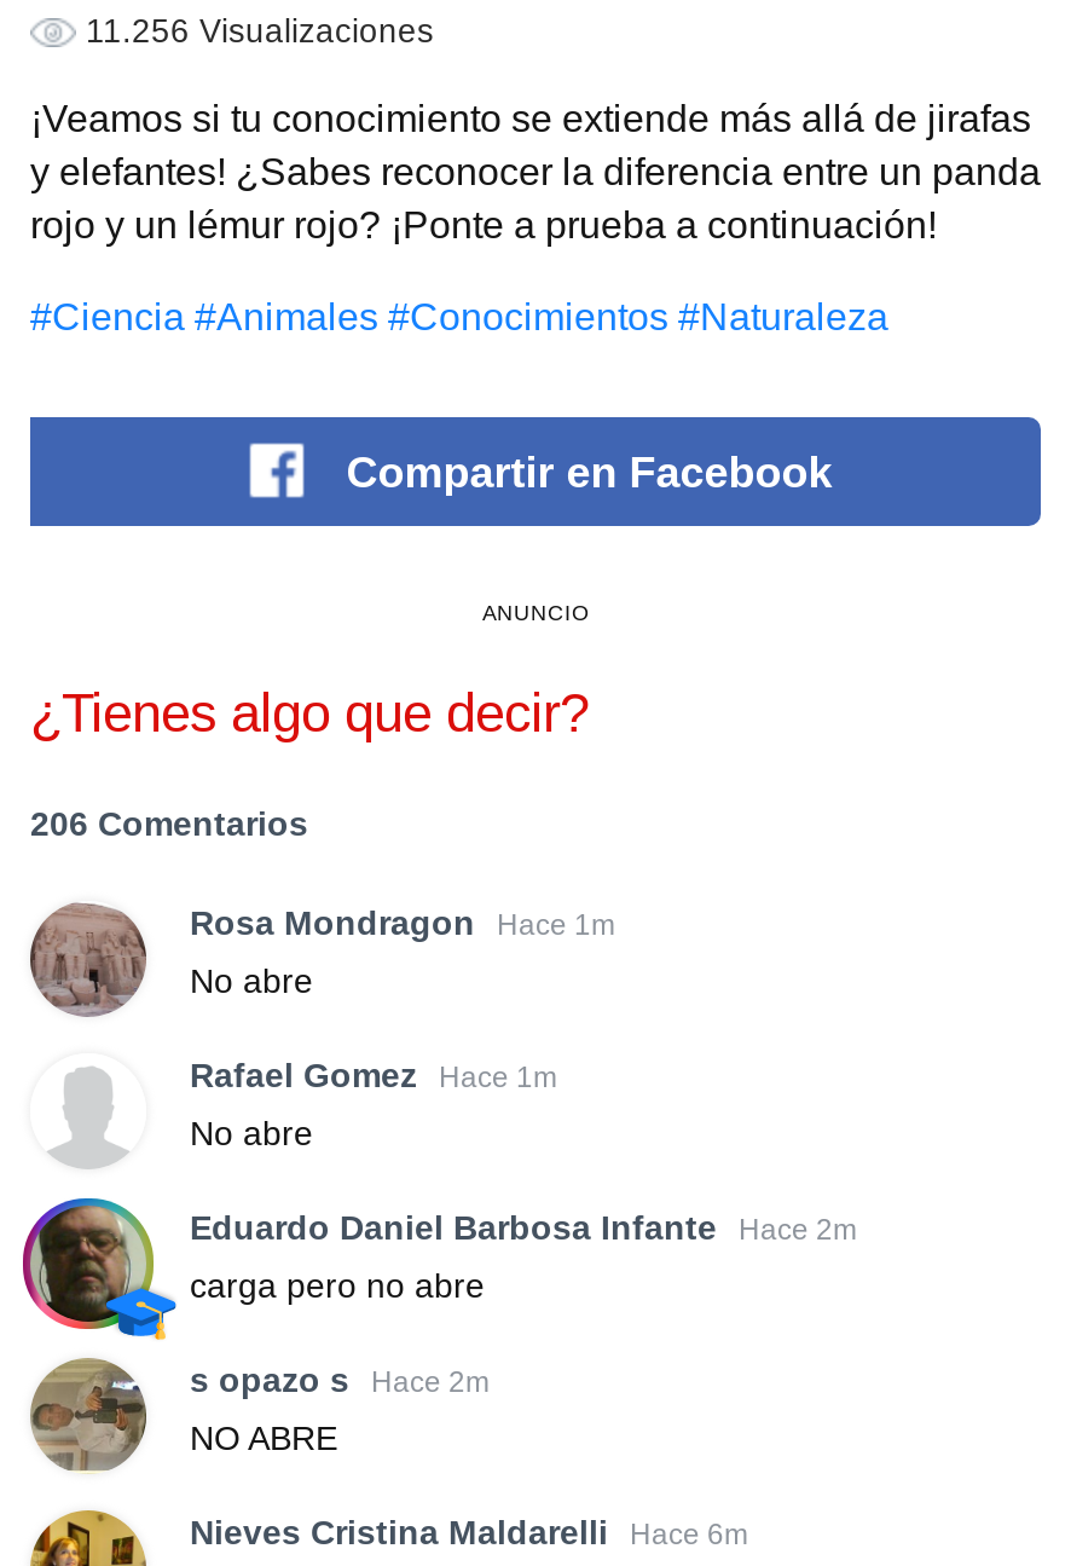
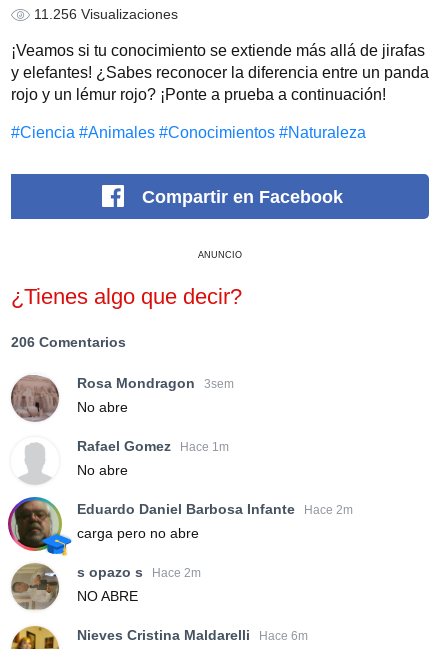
[190,904,615,943] Rosa Mondragon Hace 1m -> [77,375,234,391] Rosa Mondragon 3sem

